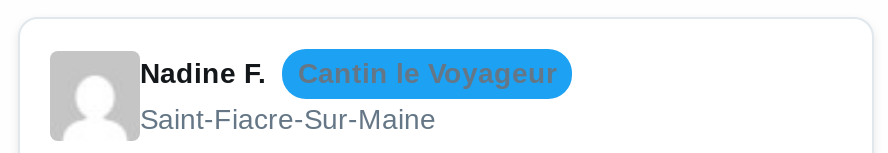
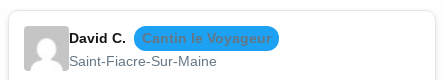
[140,58,266,90] Nadine F. -> [69,30,126,46] David C.

